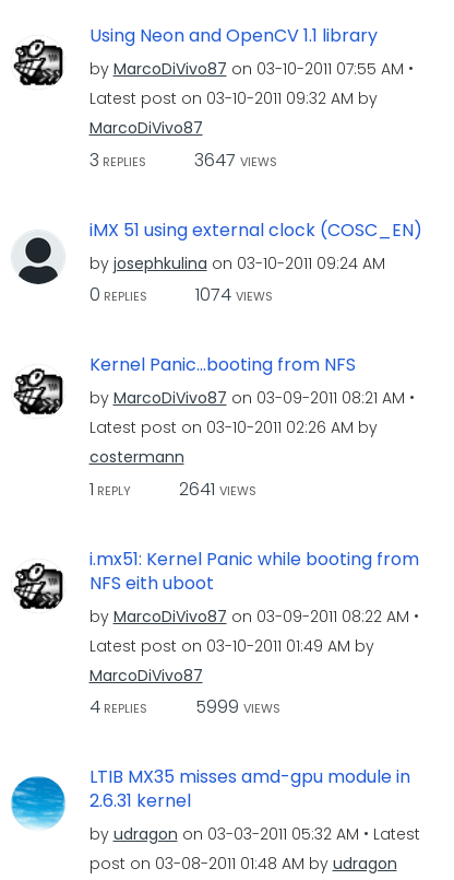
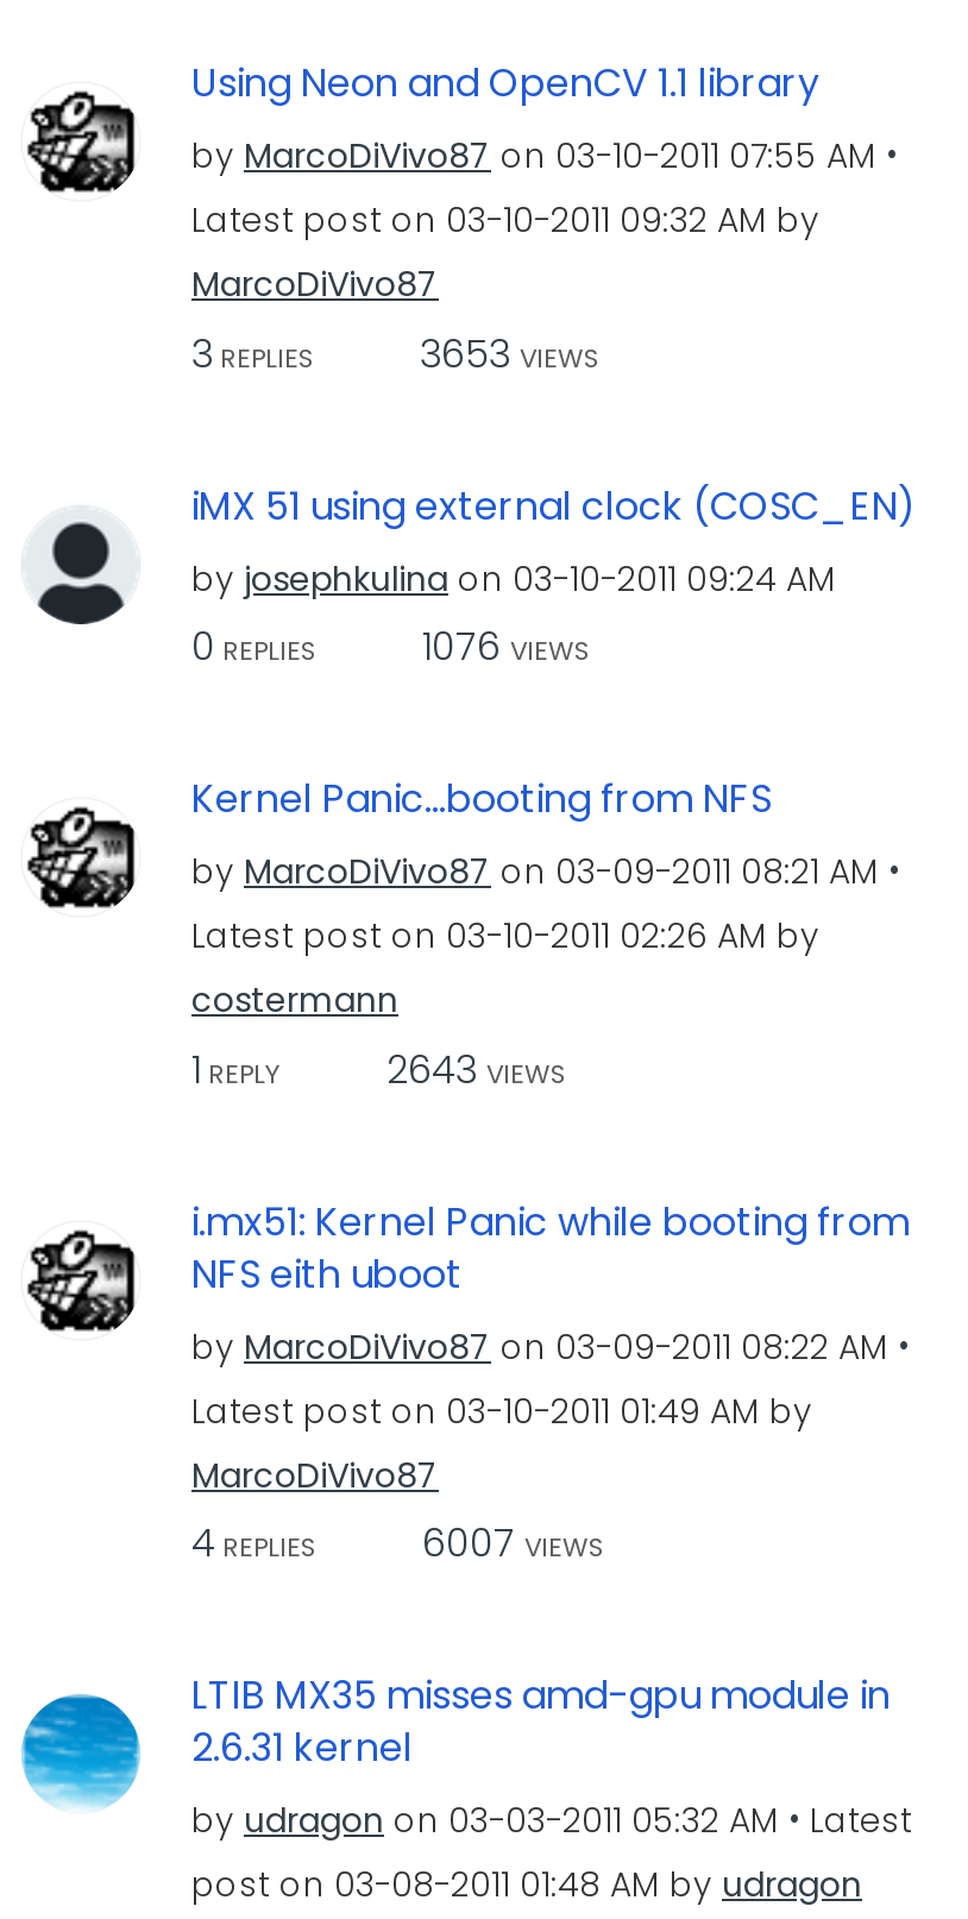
[89,147,277,172] 3 REPLIES 3647 VIEWS -> [191,326,601,380] 3 REPLIES 3653 VIEWS
[195,282,272,307] 1074 VIEWS -> [422,619,591,674] 1076 VIEWS
[89,476,256,501] 1 REPLY 2641 VIEWS -> [191,1042,567,1096] 1 REPLY 2643 VIEWS
[89,694,280,719] 4 REPLIES 5999 VIEWS -> [191,1516,605,1571] 4 REPLIES 6007 VIEWS

